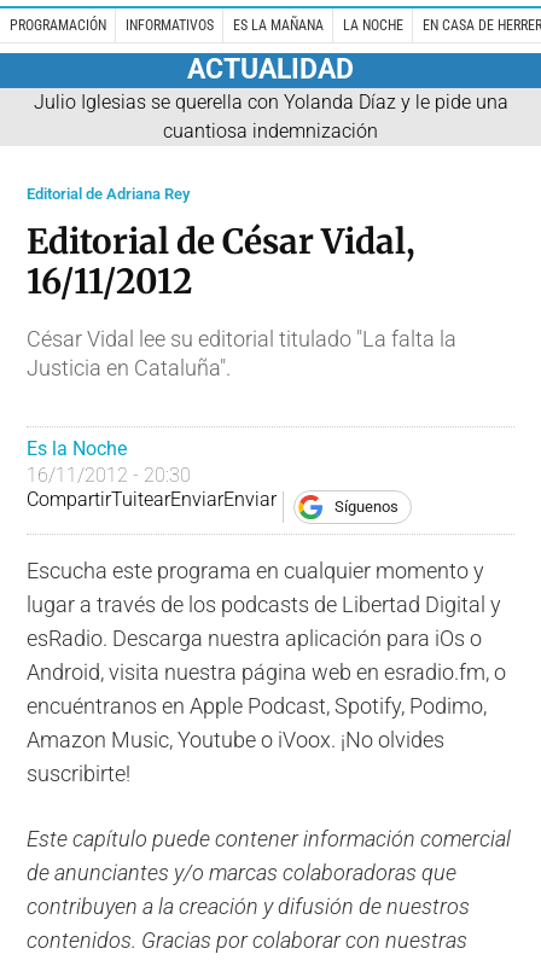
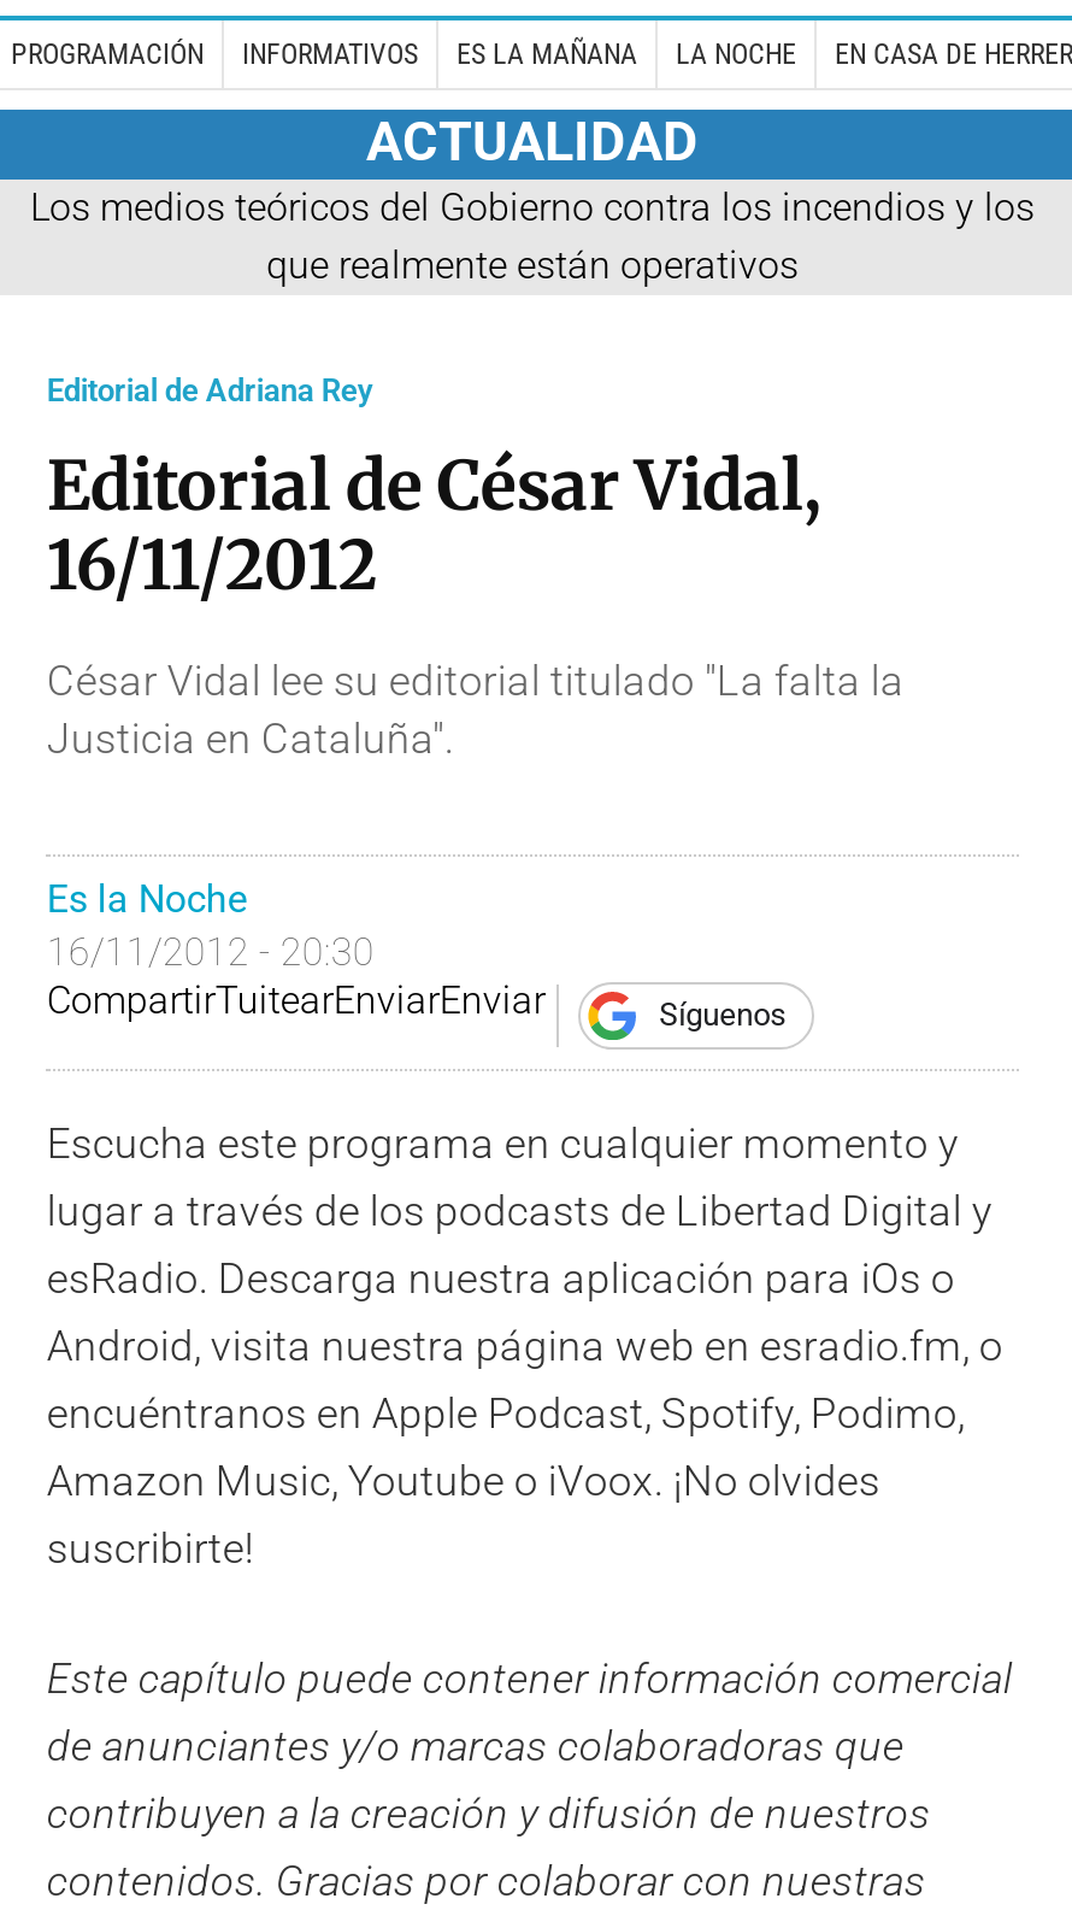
[33,90,508,142] Julio Iglesias se querella con Yolanda Díaz y le pide una | cuantiosa indemnización -> [30,183,1035,287] Los medios teóricos del Gobierno contra los incendios y los | que realmente están operativos

